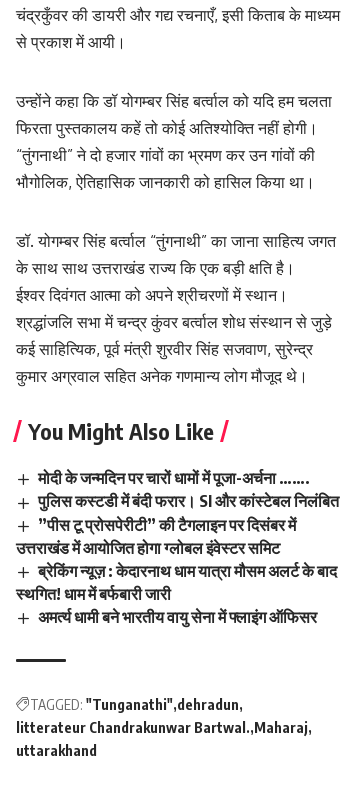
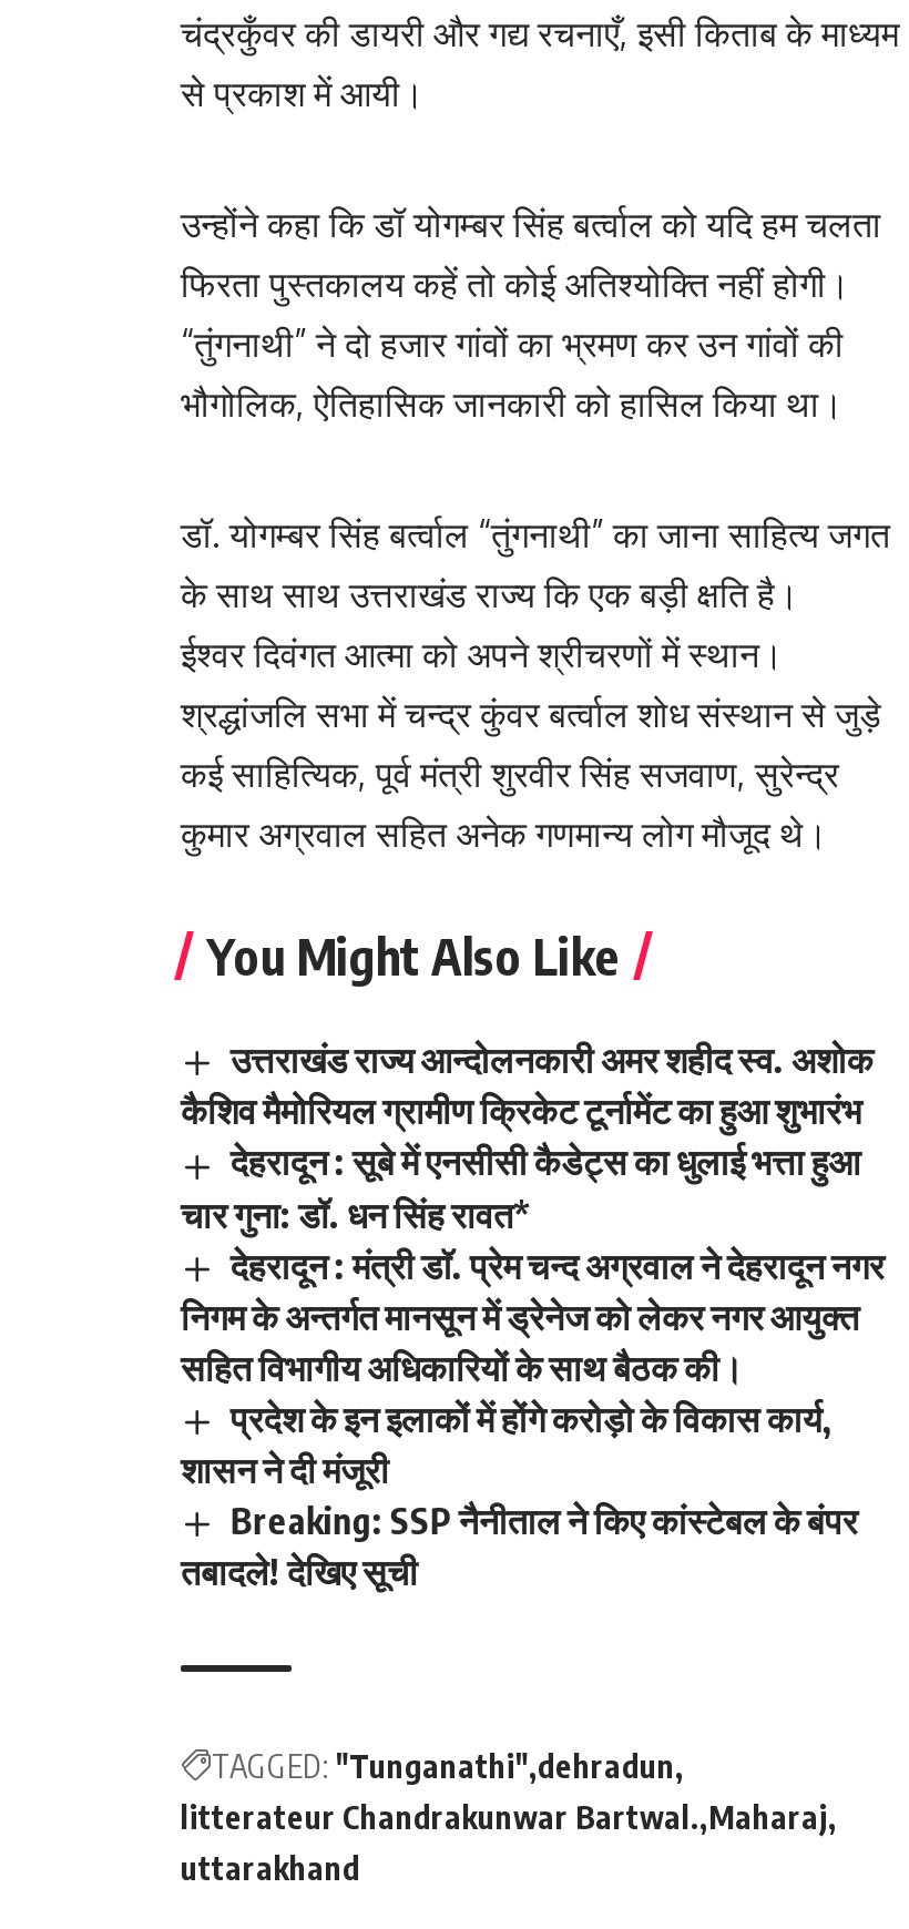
[16,468,339,627] मोदी के जन्मदिन पर चारों धामों में पूजा-अर्चना ……. | पुलिस कस्टडी में बंदी फरार। SI और कांस्टेबल निलंबित | ”पीस टू प्रोसपेरीटी” की टैगलाइन पर दिसंबर में | उत्तराखंड में आयोजित होगा ग्लोबल इंवेस्टर समिट | ब्रेकिंग न्यूज़ : केदारनाथ धाम यात्रा मौसम अलर्ट के बाद | स्थगित! धाम में बर्फबारी जारी | अमर्त्य धामी बने भारतीय वायु सेना में फ्लाइंग ऑफिसर -> [181,1038,884,1594] उत्तराखंड राज्य आन्दोलनकारी अमर शहीद स्व. अशोक | कैशिव मैमोरियल ग्रामीण क्रिकेट टूर्नामेंट का हुआ शुभारंभ | देहरादून : सूबे में एनसीसी कैडेट्स का धुलाई भत्ता हुआ | चार गुना: डॉ. धन सिंह रावत* | देहरादून : मंत्री डाॅ. प्रेम चन्द अग्रवाल ने देहरादून नगर | निगम के अन्तर्गत मानसून में ड्रेनेज को लेकर नगर आयुक्त | सहित विभागीय अधिकारियों के साथ बैठक की। | प्रदेश के इन इलाकों में होंगे करोड़ो के विकास कार्य, | शासन ने दी मंजूरी | Breaking: SSP नैनीताल ने किए कांस्टेबल के बंपर | तबादले! देखिए सूची

